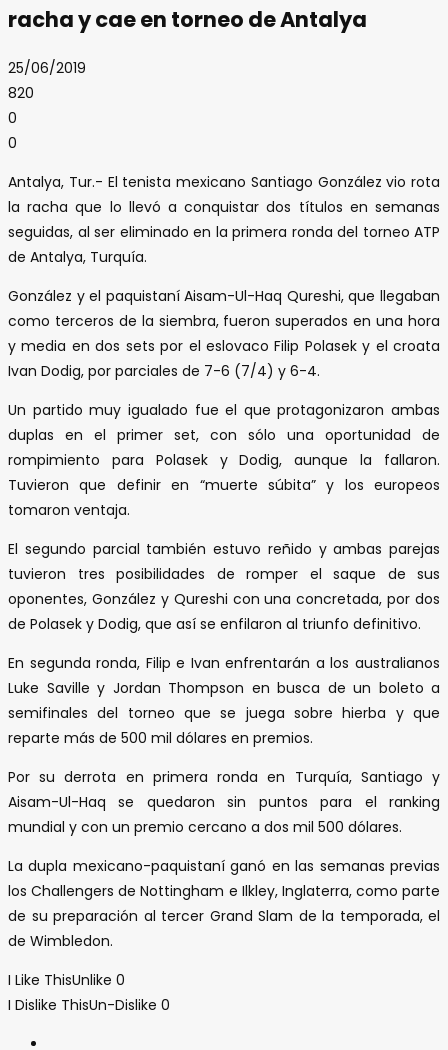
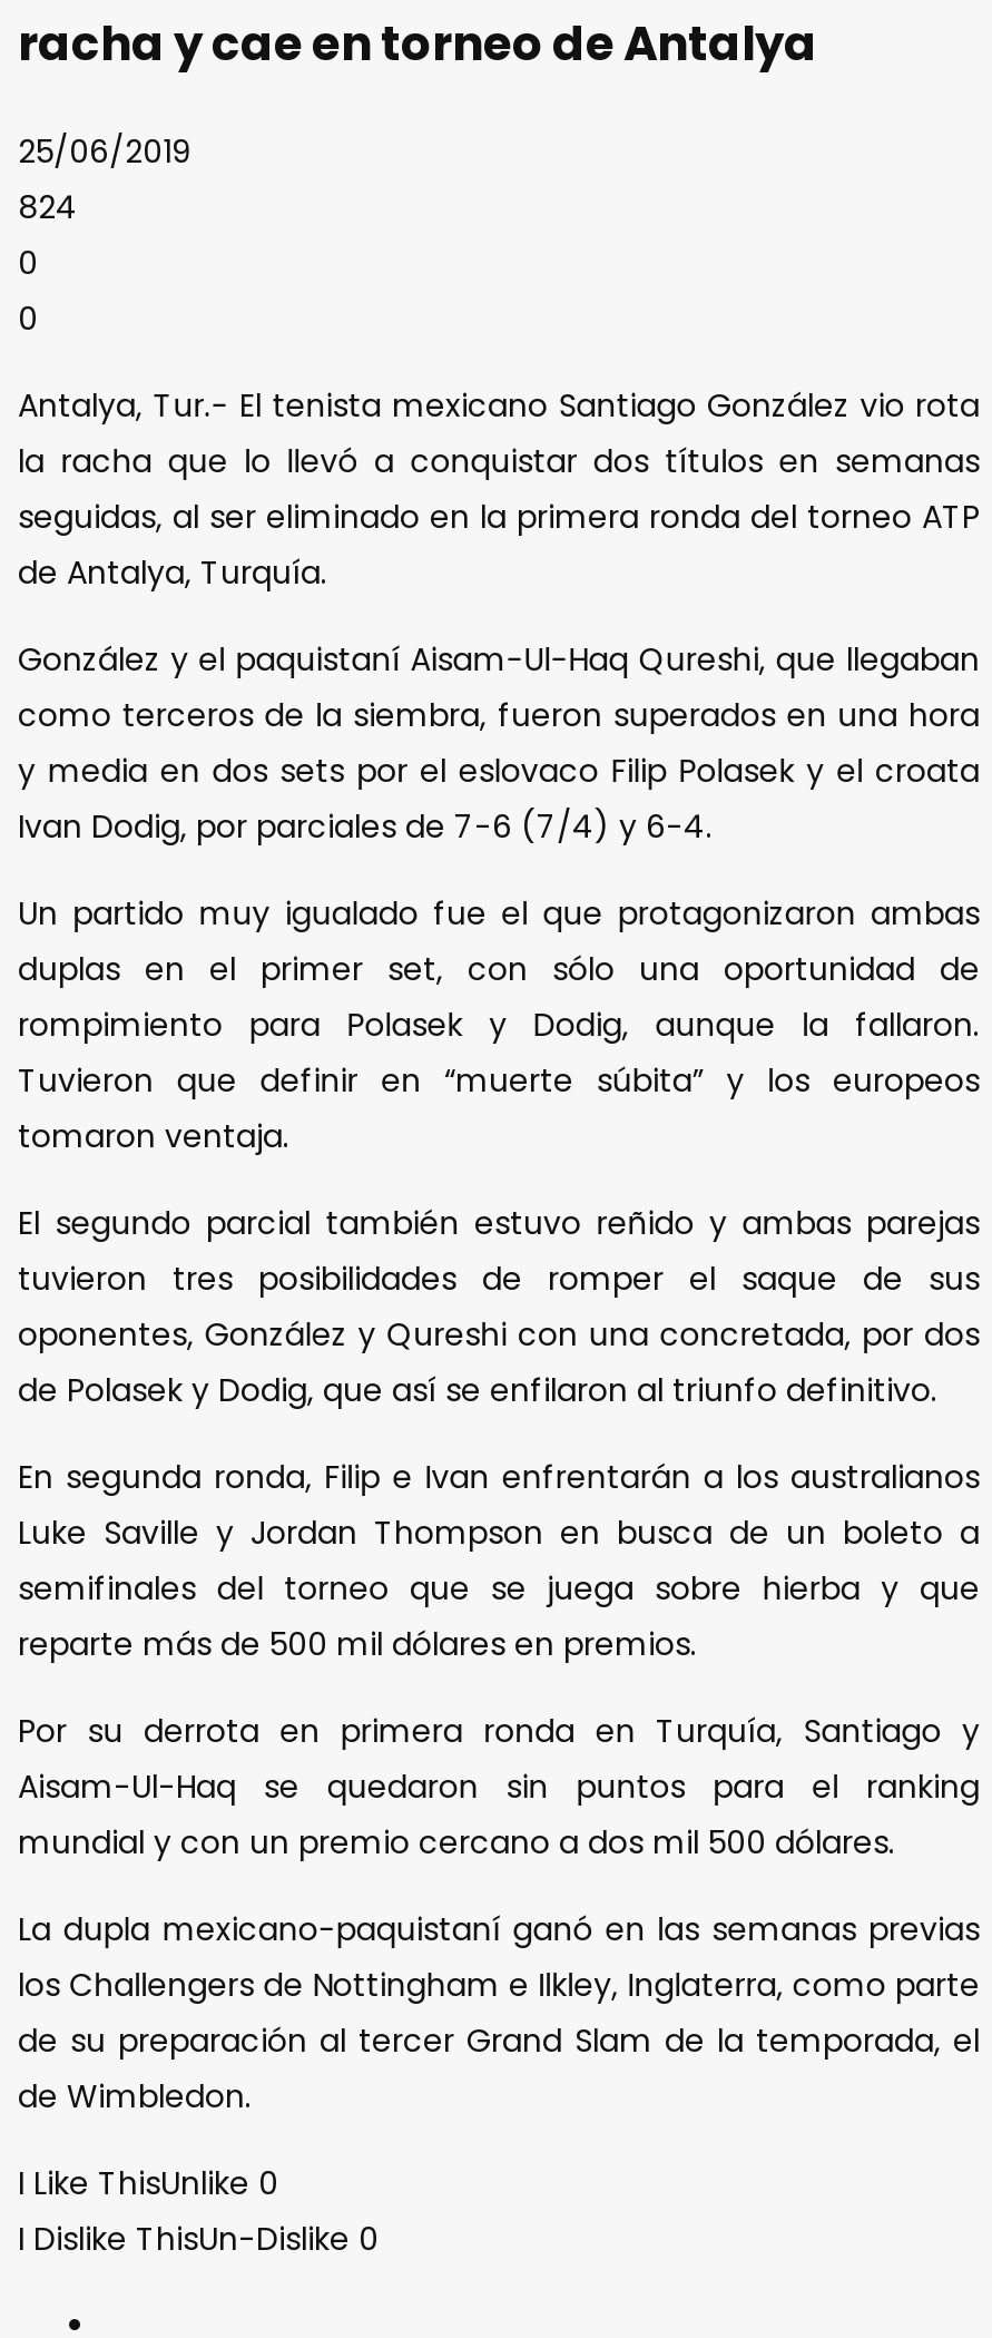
[8,83,34,103] 820 -> [18,184,78,229] 824

